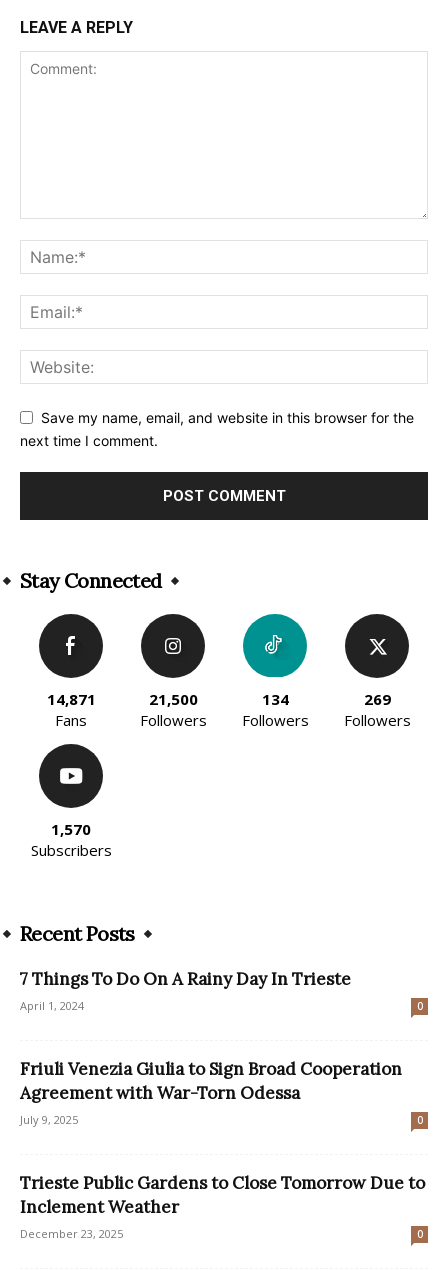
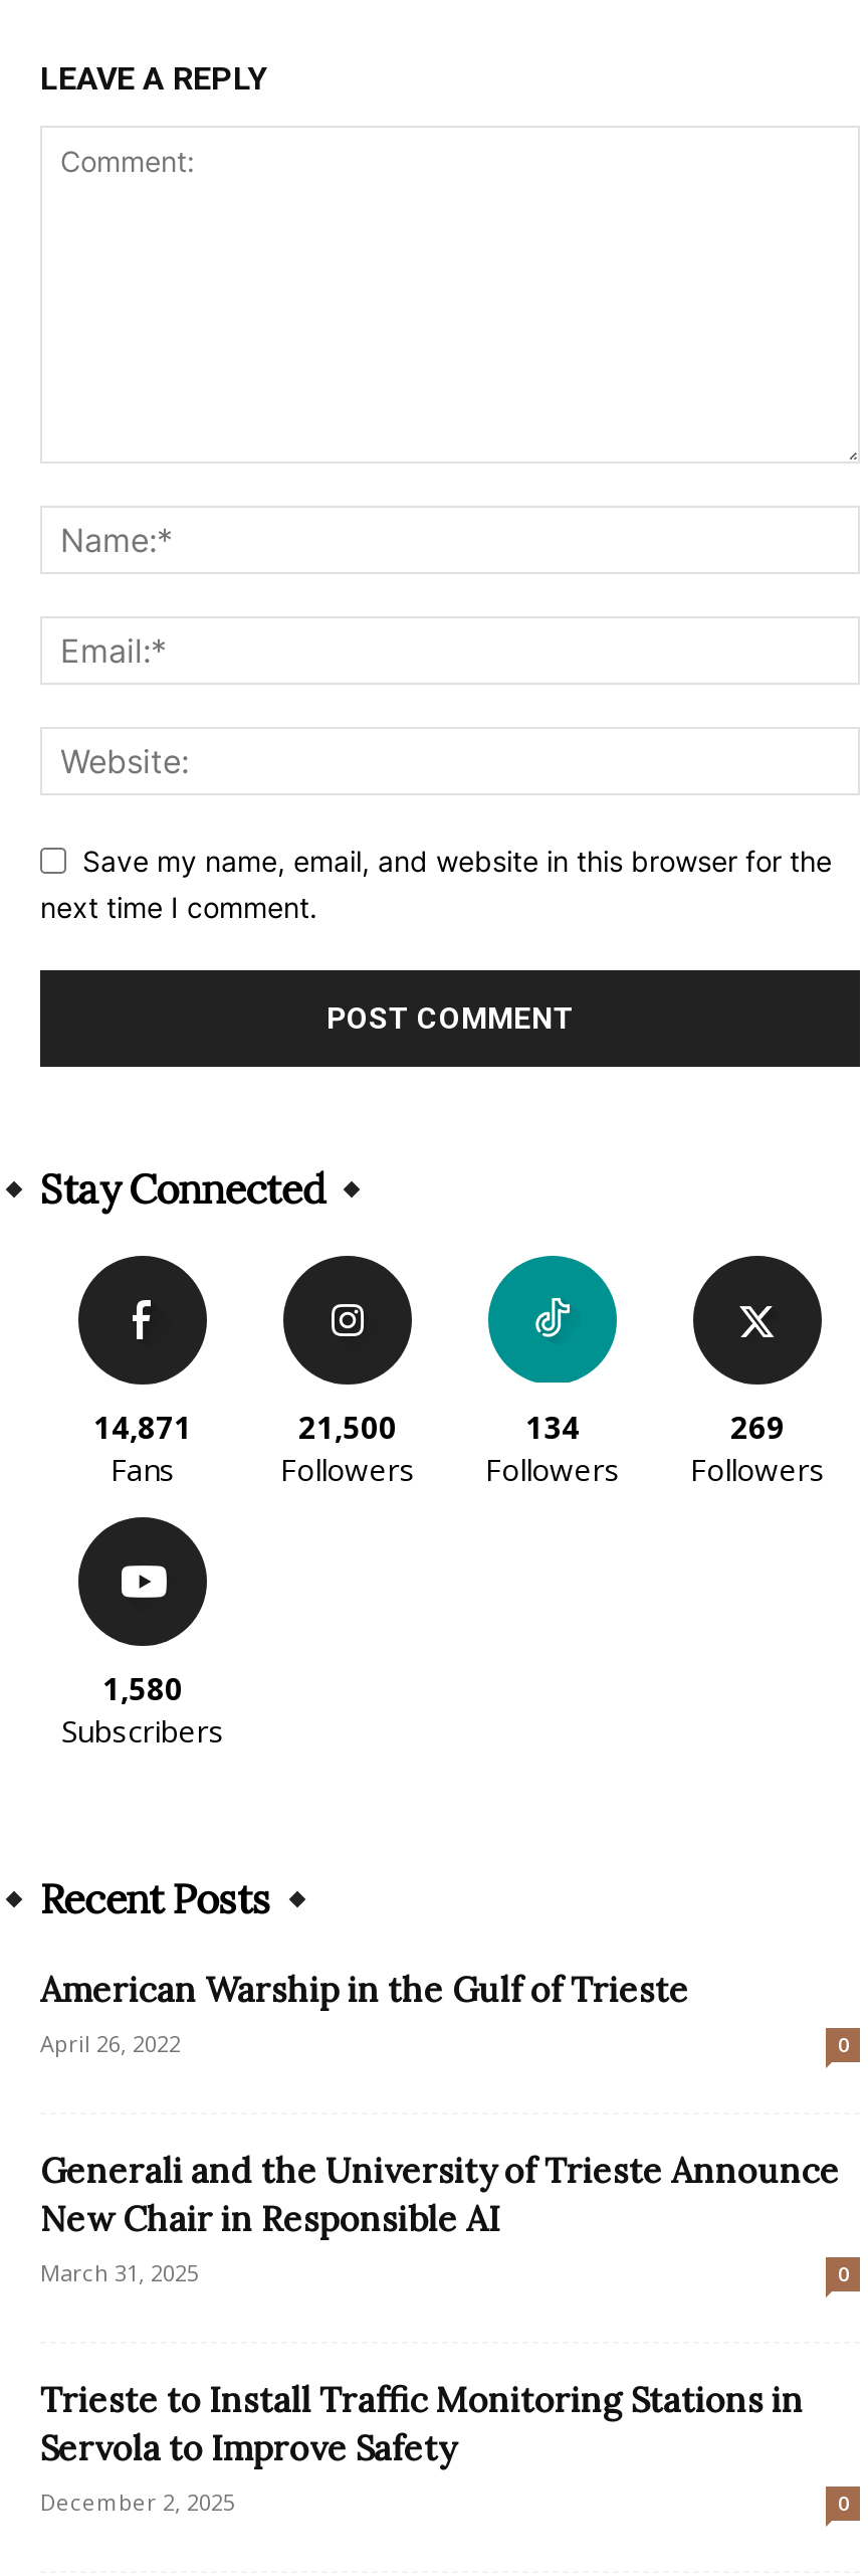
[51,819,91,839] 1,570 -> [102,1668,183,1708] 1,580
[20,968,351,1013] 7 Things To Do On A Rainy Day In Trieste | April 1, 2024 -> [40,1967,689,2058] American Warship in the Gulf of Trieste | April 26, 2022
[20,1058,402,1127] Friuli Venezia Giulia to Sign Broad Cooperation | Agreement with War-Torn Odessa | July 9, 2025 -> [40,2148,840,2287] Generali and the University of Trieste Announce | New Chair in Responsible AI | March 31, 2025
[20,1172,425,1241] Trieste Public Gardens to Close Tomorrow Due to | Inclement Weather | December 23, 2025 -> [40,2378,804,2516] Trieste to Install Traffic Monitoring Stations in | Servola to Improve Safety | December 2, 2025

